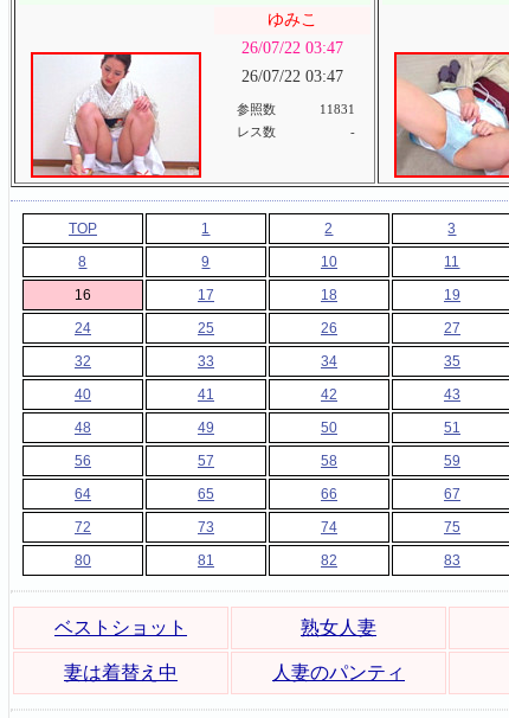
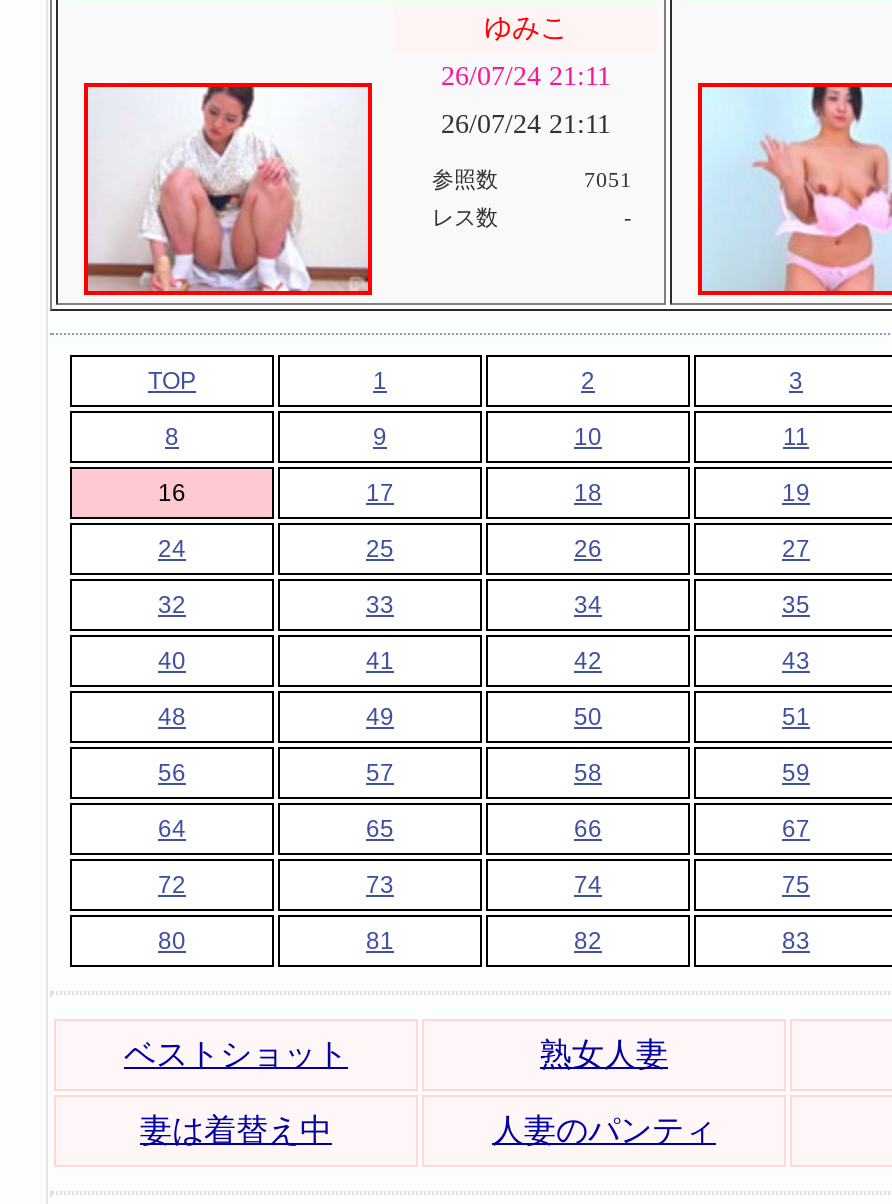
[241,39,343,57] 26/07/22 03:47 -> [441,61,611,91] 26/07/24 21:11
[320,53,505,177] [image] | 11831 -> [584,85,886,293] [image] | 7051
[241,68,343,85] 26/07/22 03:47 -> [441,109,611,139] 26/07/24 21:11

